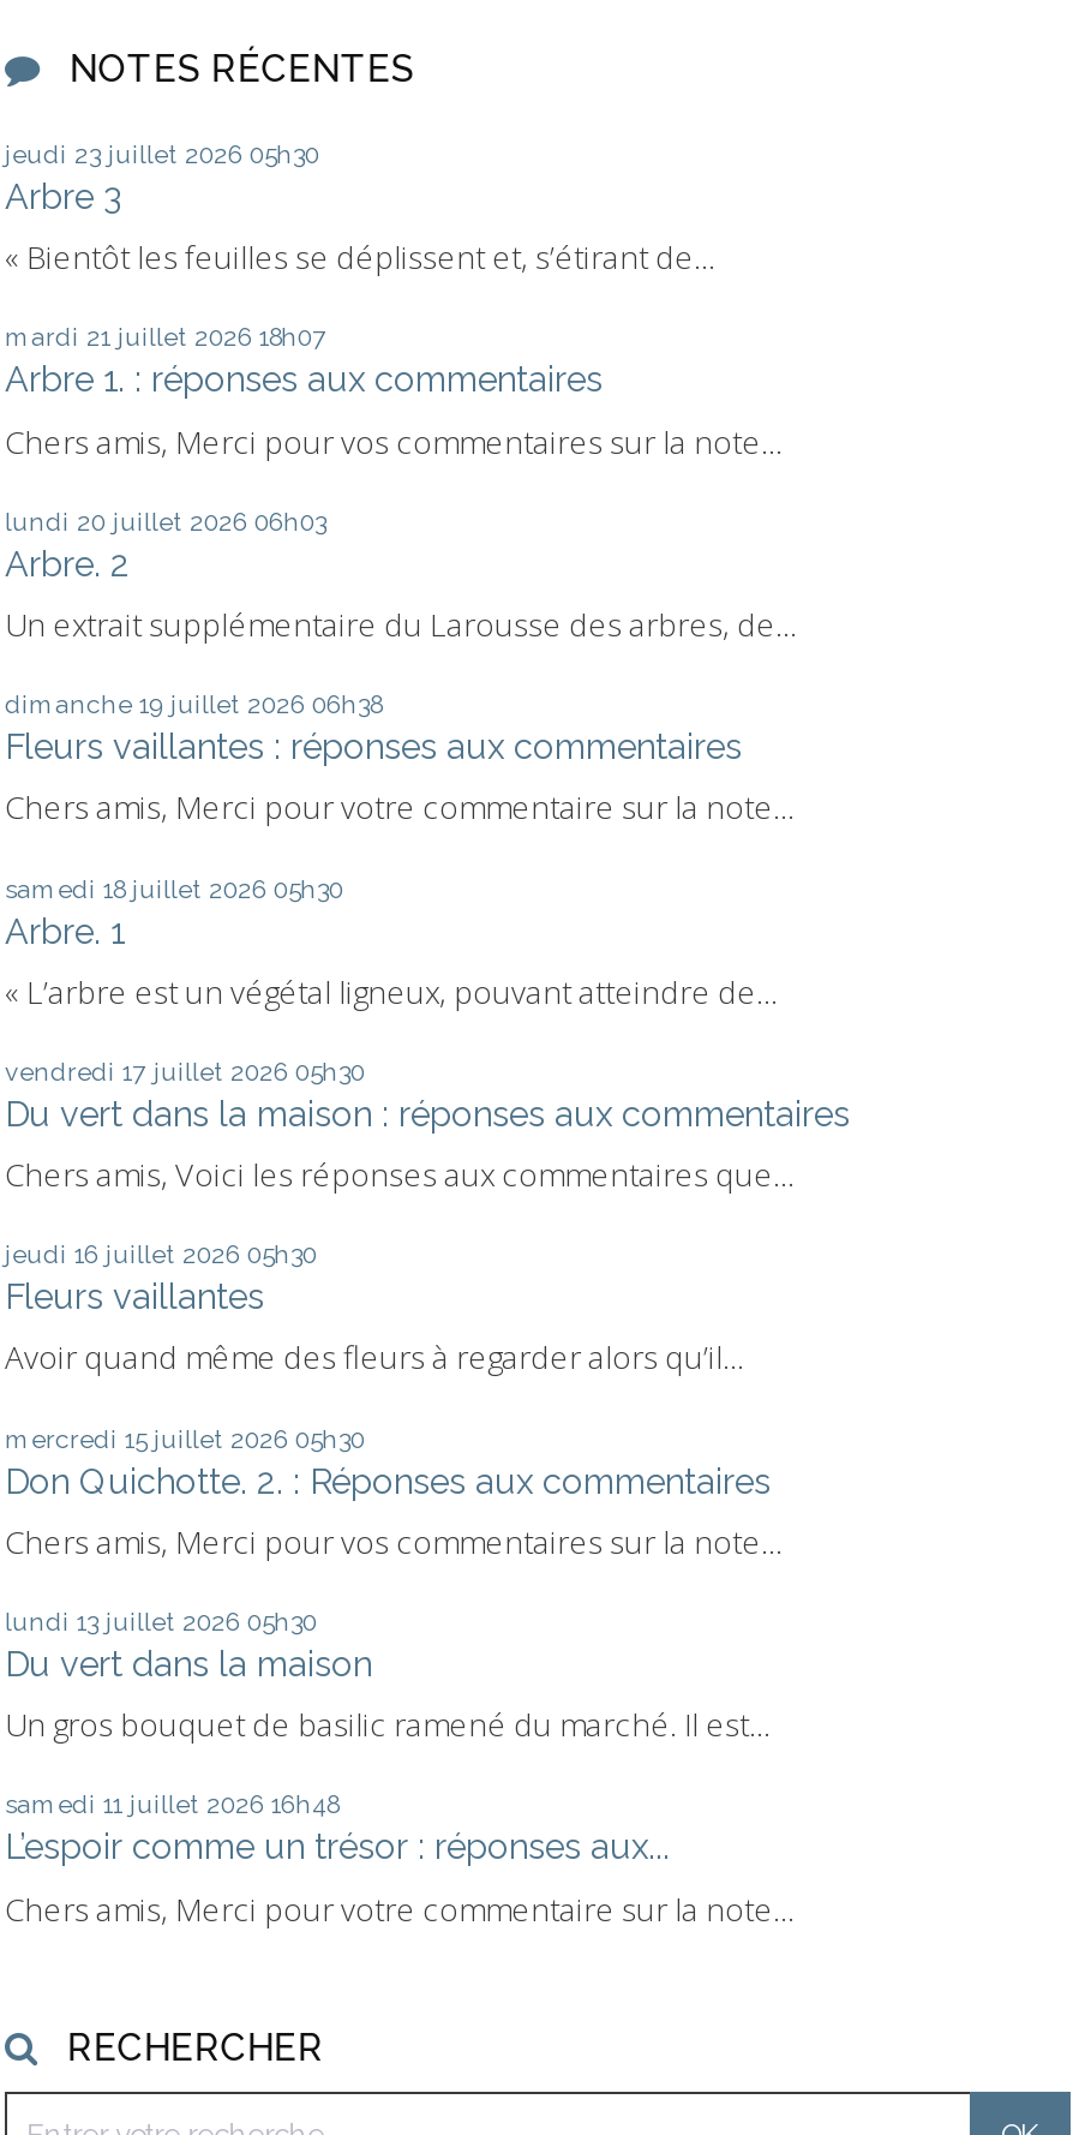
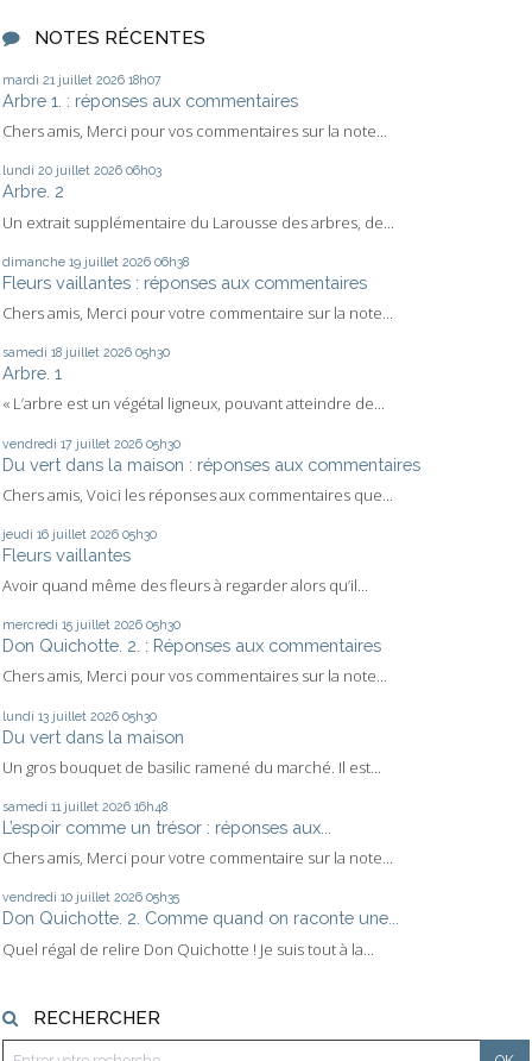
[5,139,715,279] jeudi 23 juillet 2026 05h30 | Arbre 3 | « Bientôt les feuilles se déplissent et, s’étirant de... -> none
moved [5,323,850,1930] -> [2,73,420,868]: mardi 21 juillet 2026 18h07 | Arbre 1. : réponses aux commentaires | Chers amis, Merci pour vos commentaires sur la note... | ... | L’espoir comme un trésor : réponses aux... | Chers amis, Merci pour votre commentaire sur la note...
none -> [2,890,399,959] vendredi 10 juillet 2026 05h35 | Don Quichotte. 2. Comme quand on raconte une... | Quel régal de relire Don Quichotte ! Je suis tout à la...

